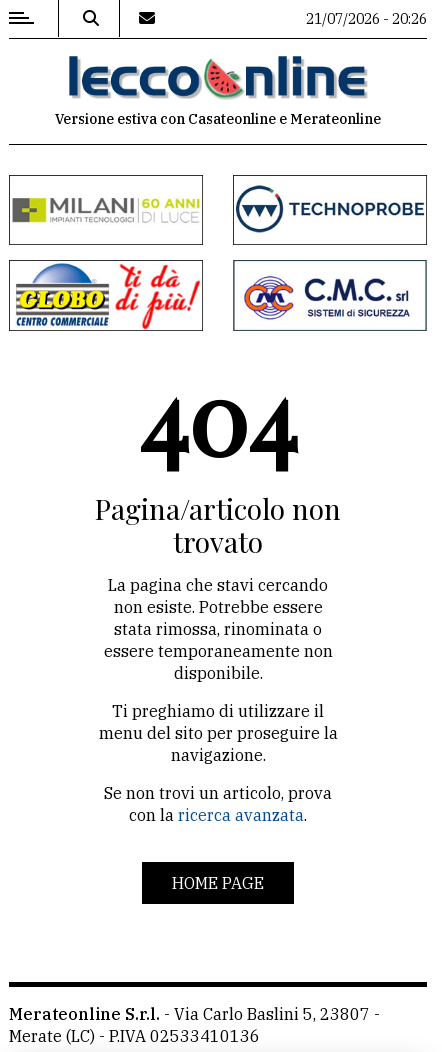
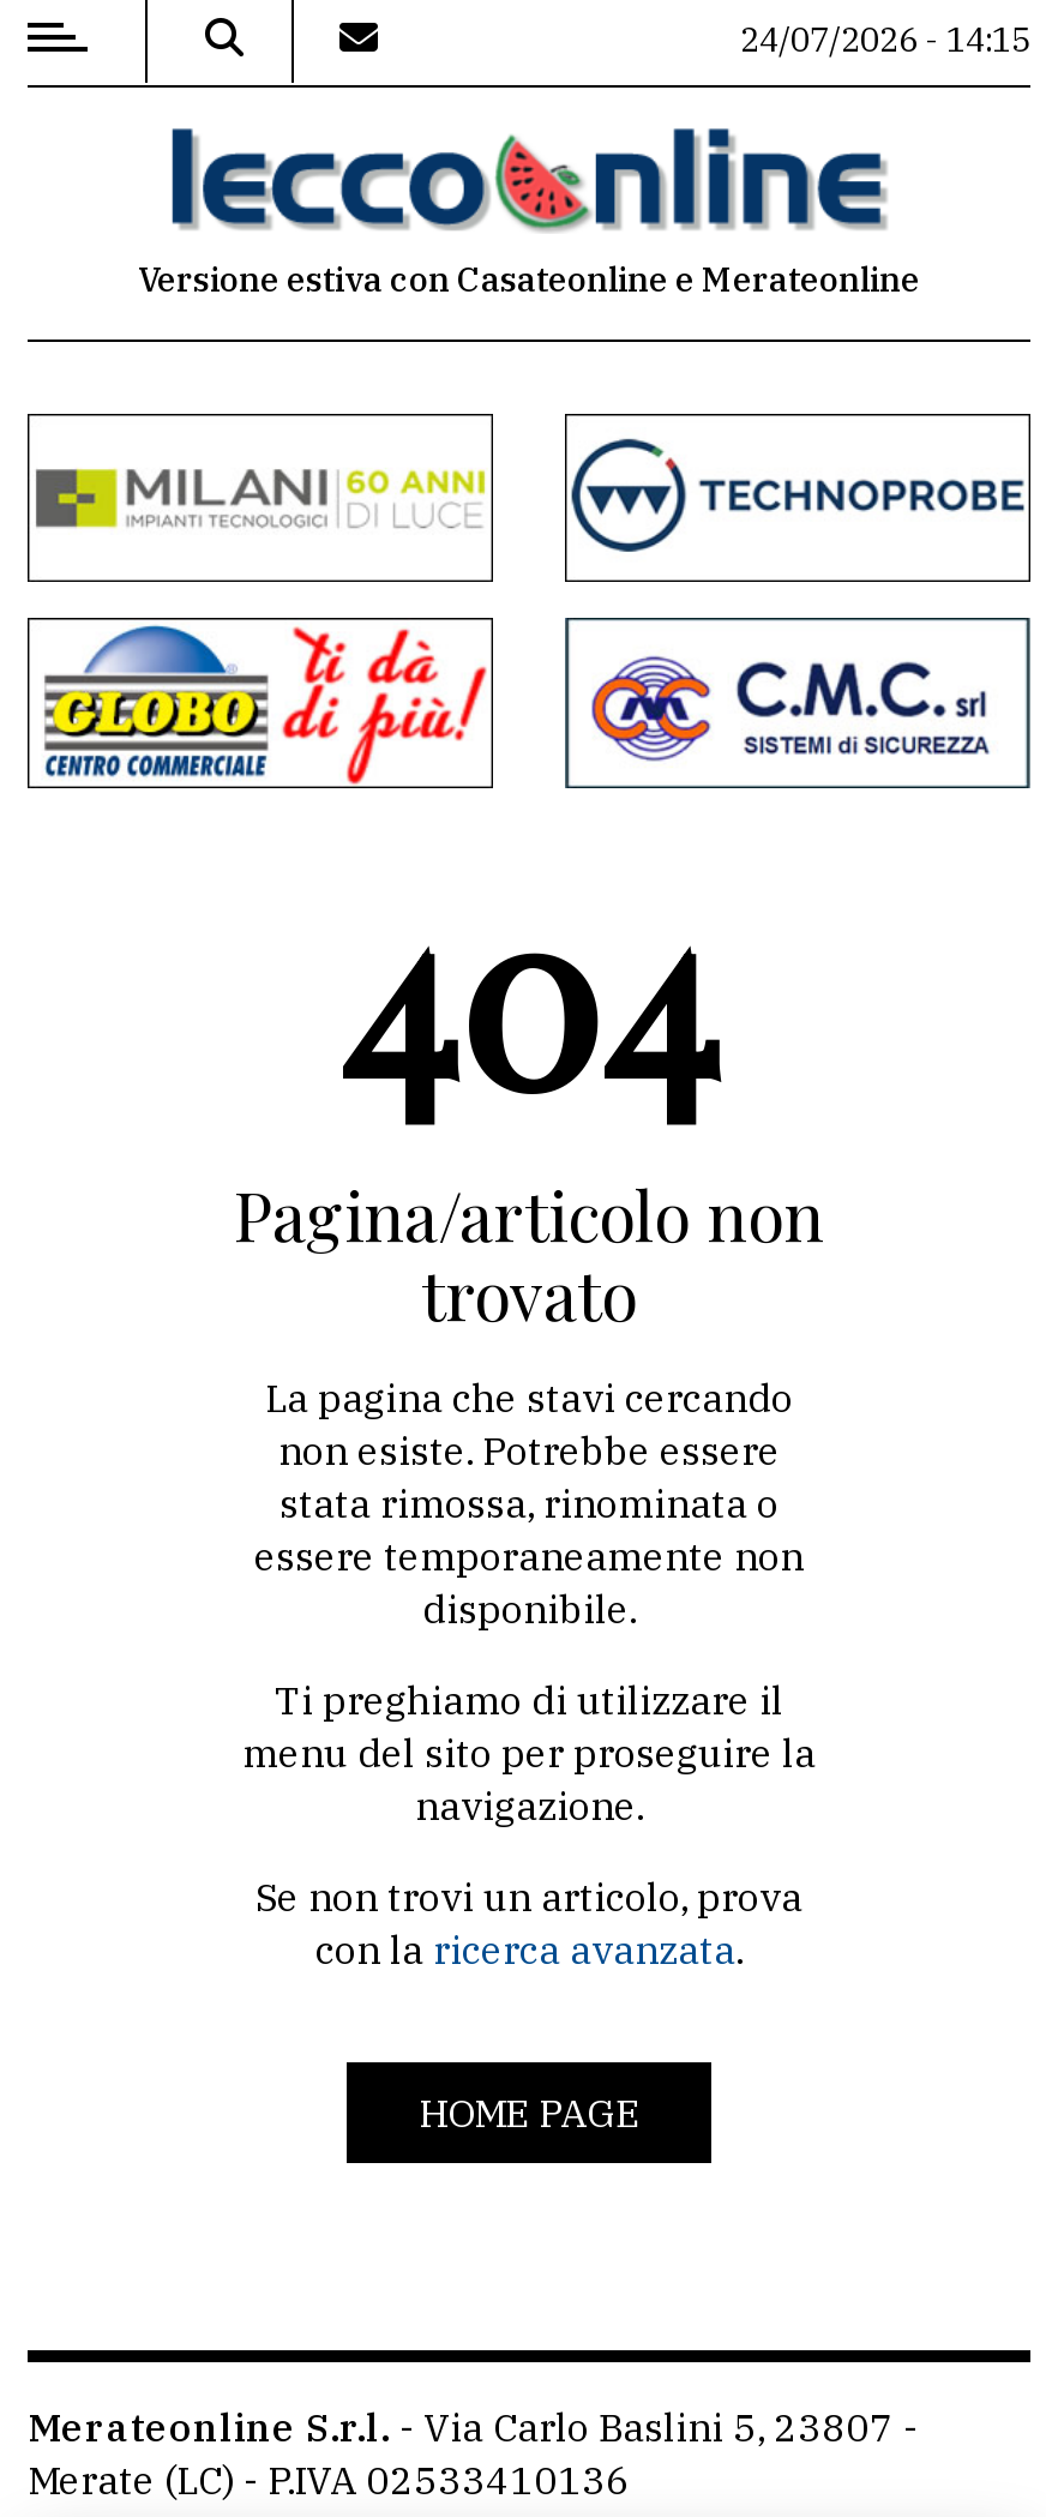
[306,10,427,28] 21/07/2026 - 20:26 -> [740,18,1030,61] 24/07/2026 - 14:15

